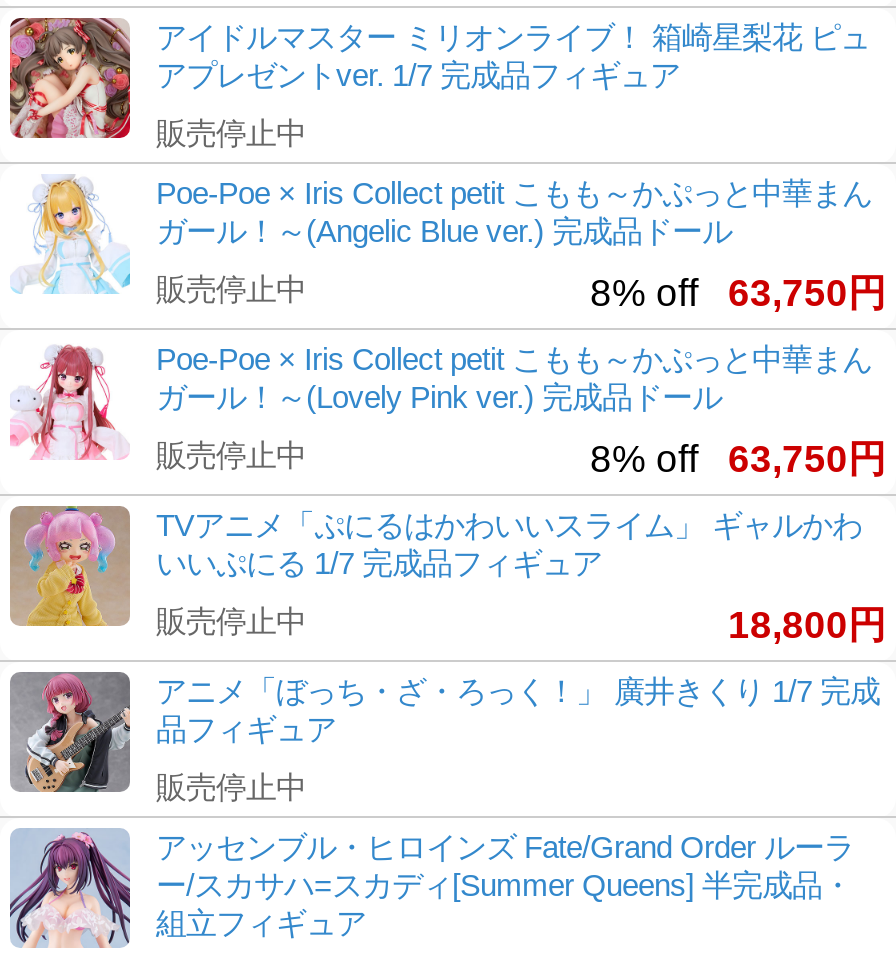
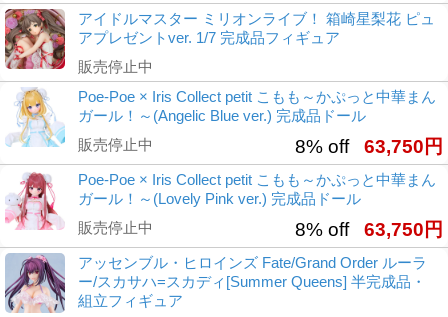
[8,504,886,805] [image] | TVアニメ「ぷにるはかわいいスライム」 ギャルかわ | いいぷにる 1/7 完成品フィギュア | 販売停止中 | 18,800円 | アニメ「ぼっち・ざ・ろっく！」 廣井きくり 1/7 完成 | 品フィギュア | 販売停止中 -> none
[8,670,128,794] [image] -> none

